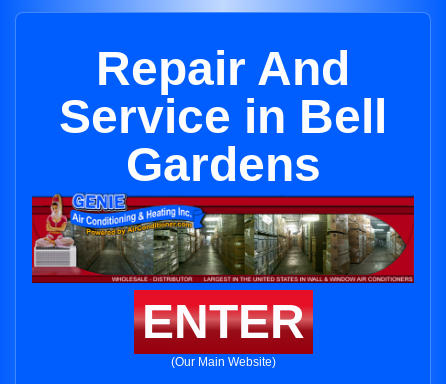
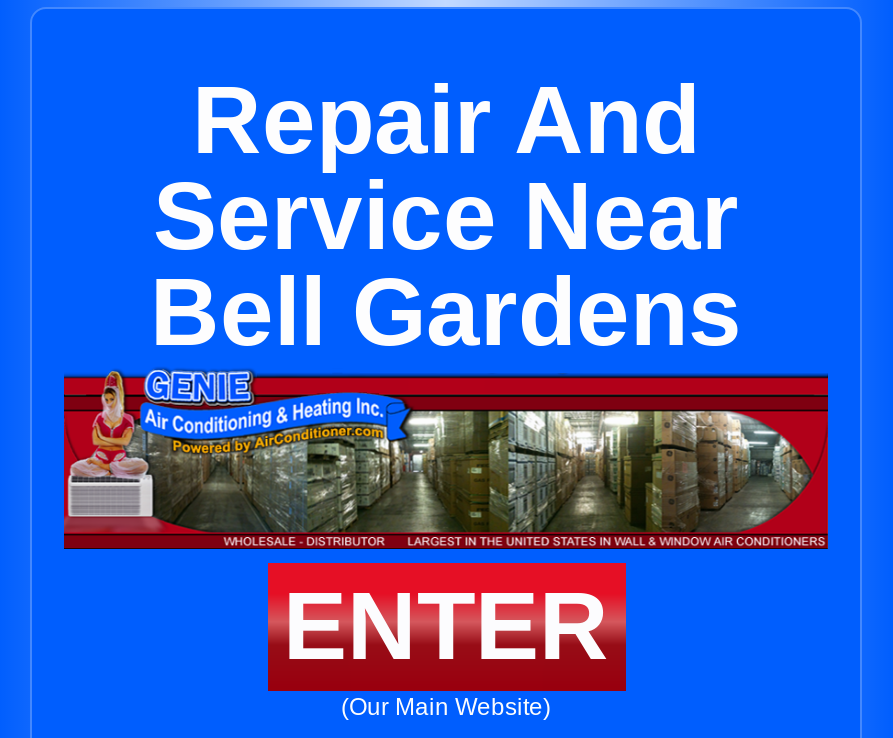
[59,90,387,191] Service in Bell | Gardens -> [150,163,742,365] Service Near | Bell Gardens

